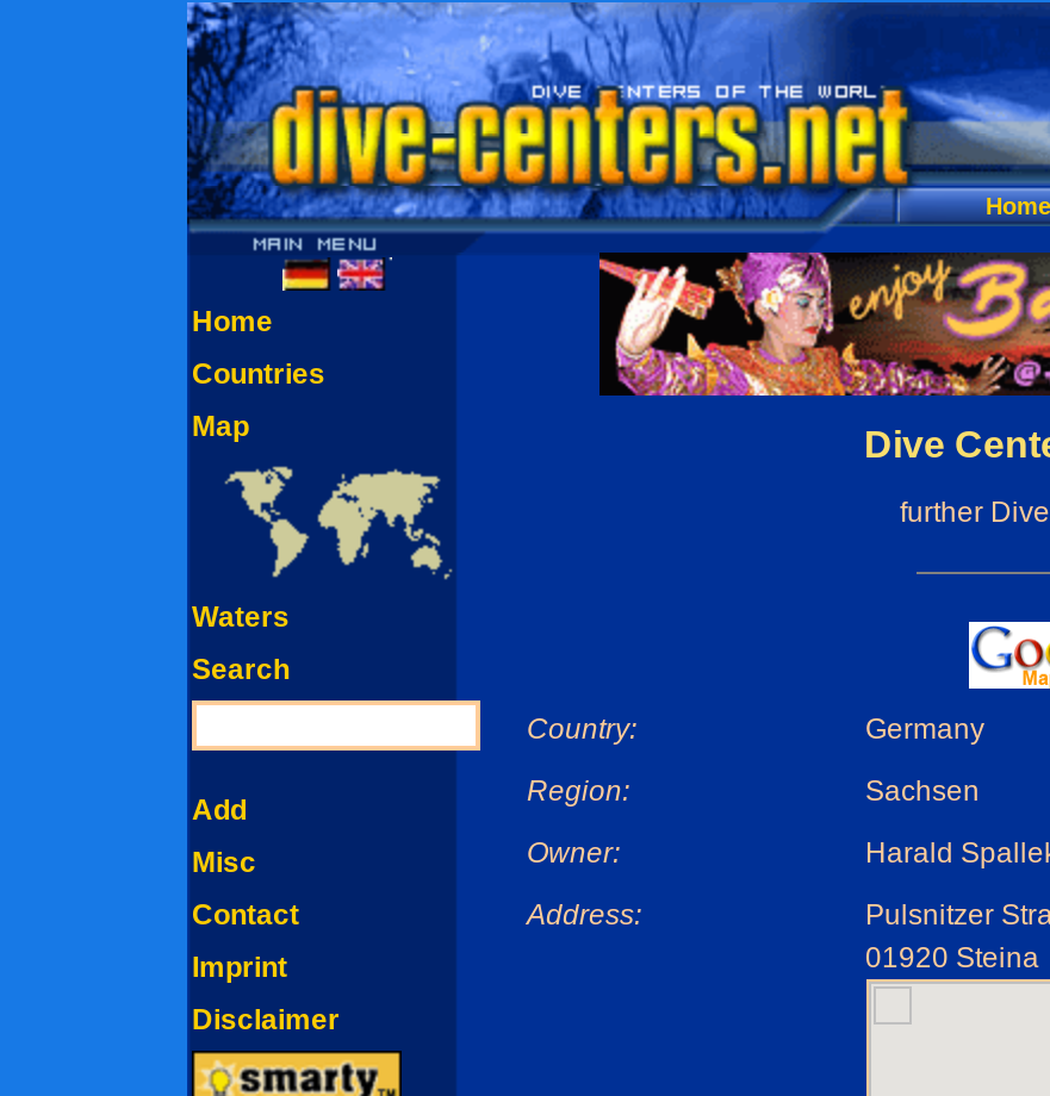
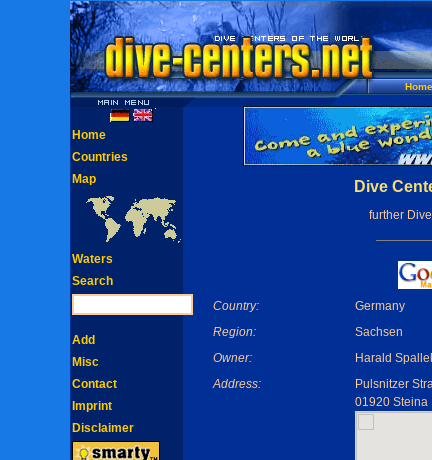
[599,250,1043,398] [image] -> [243,106,429,166] [image]

